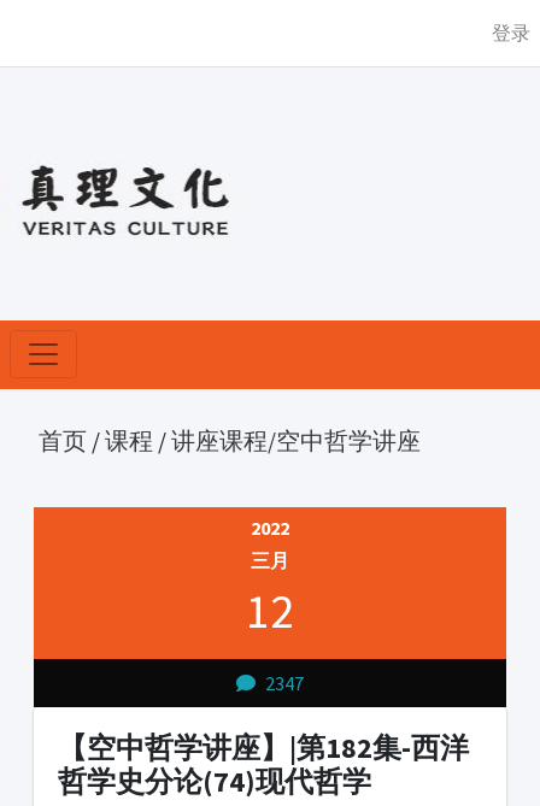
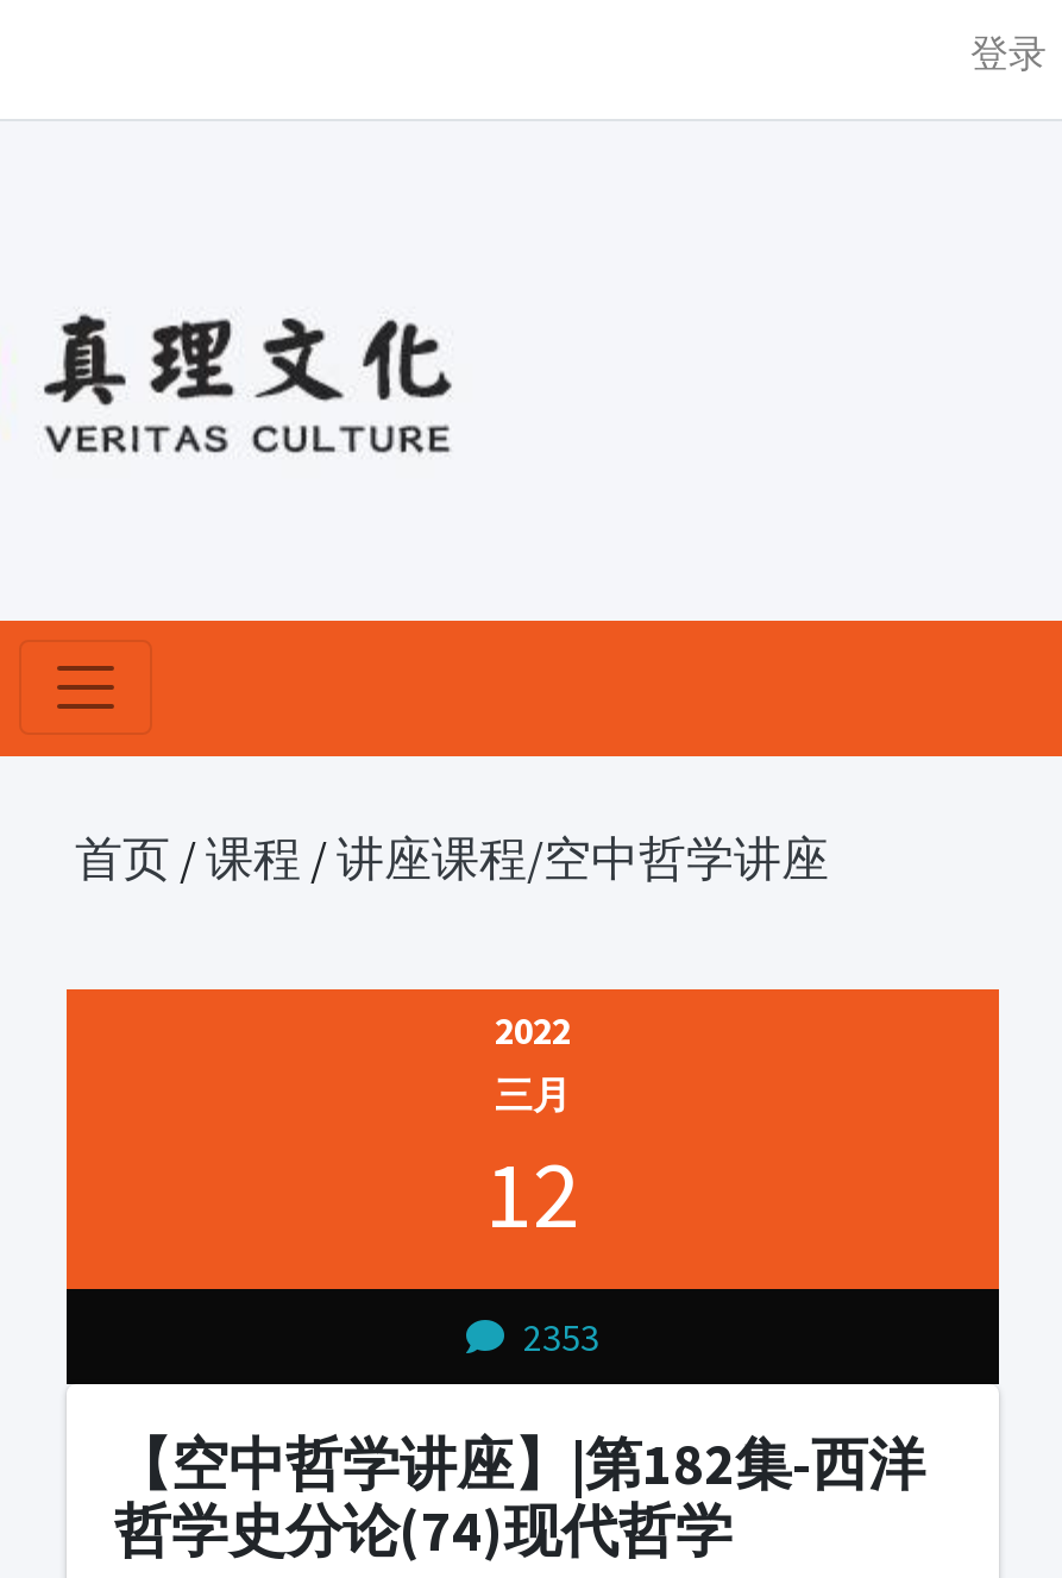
[265,671,304,695] 2347 -> [523,1313,599,1360] 2353

